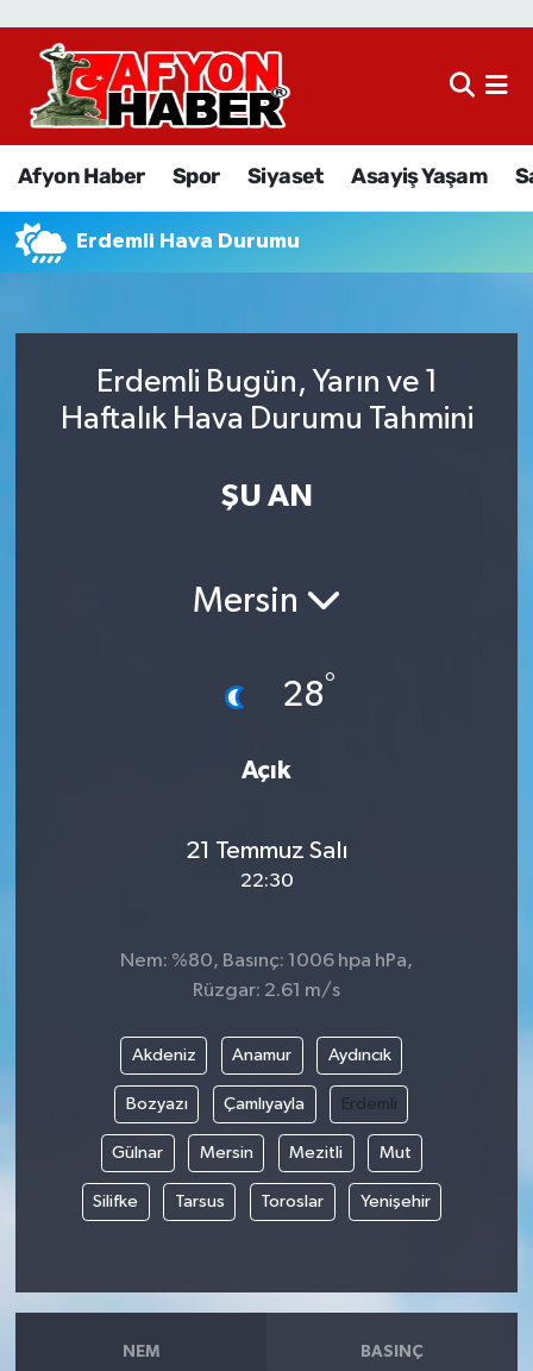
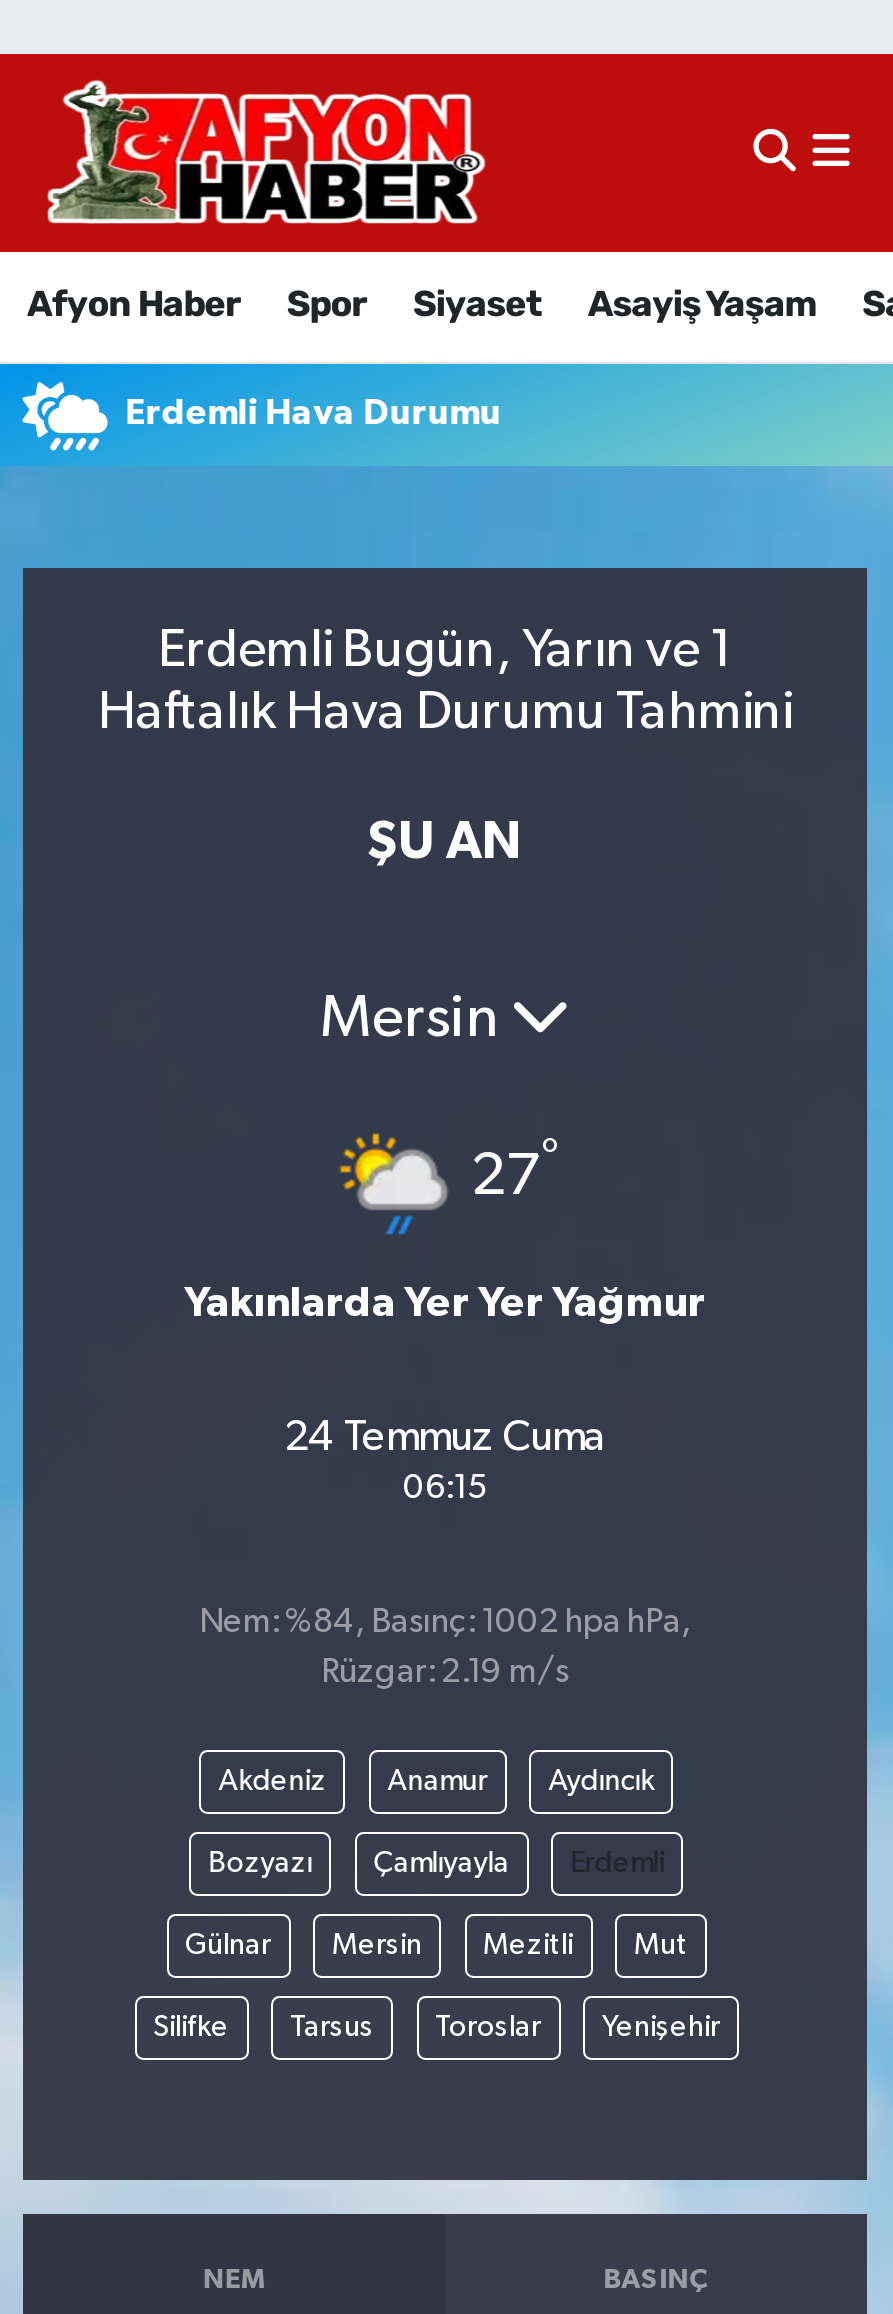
[205,670,335,730] [image] | 28° -> [339,1132,559,1236] [image] | 27°
[242,758,291,783] Açık -> [184,1282,706,1324] Yakınlarda Yer Yer Yağmur
[185,837,348,891] 21 Temmuz Salı | 22:30 -> [284,1415,606,1505] 24 Temmuz Cuma | 06:15
[120,951,413,971] Nem: %80, Basınç: 1006 hpa hPa, -> [199,1606,691,1640] Nem: %84, Basınç: 1002 hpa hPa,
[193,981,340,1001] Rüzgar: 2.61 m/s -> [321,1656,569,1690] Rüzgar: 2.19 m/s

